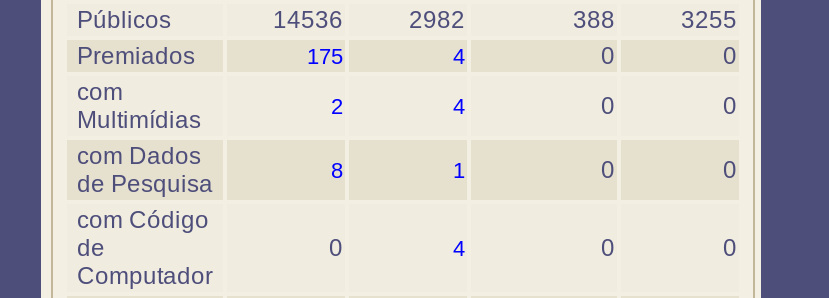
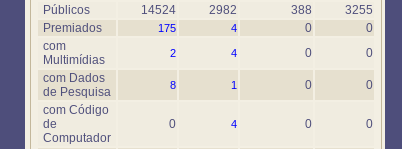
[273,6,343,34] 14536 -> [141,3,176,17] 14524

